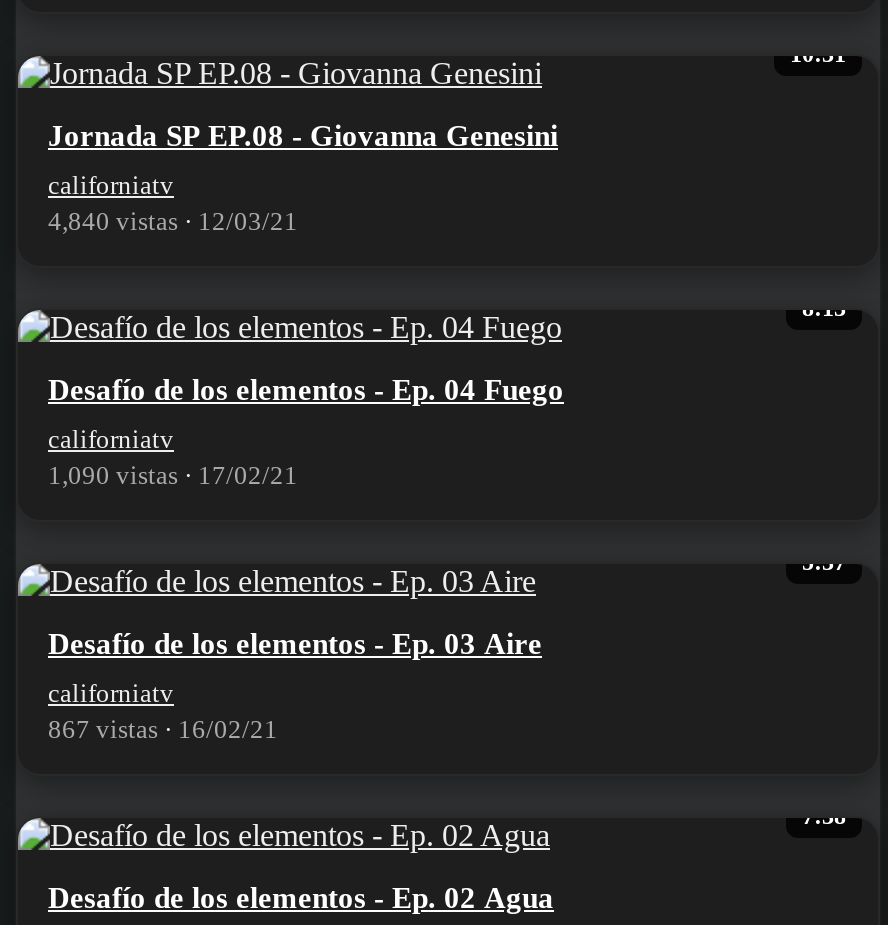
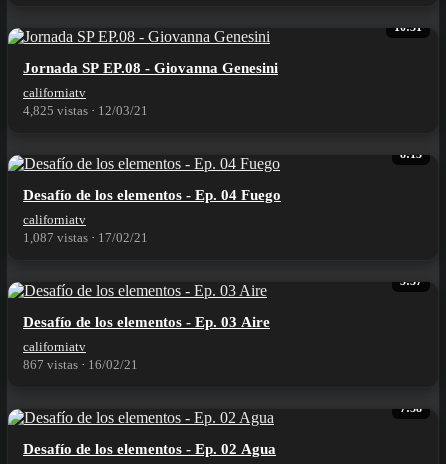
[48,206,298,236] 4,840 vistas · 12/03/21 -> [23,103,148,118] 4,825 vistas · 12/03/21
[48,460,298,490] 1,090 vistas · 17/02/21 -> [23,230,148,245] 1,087 vistas · 17/02/21

